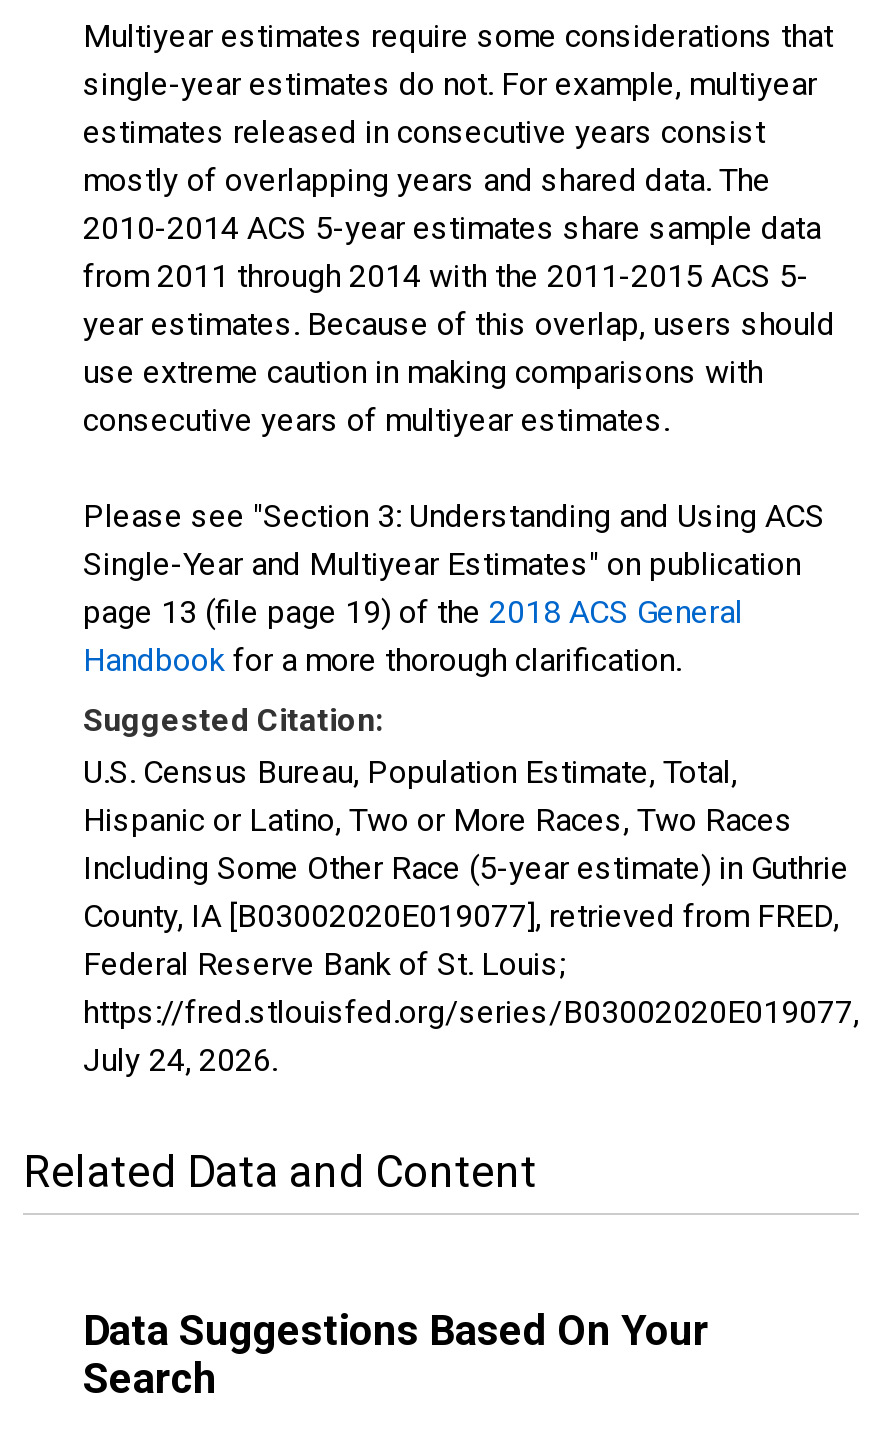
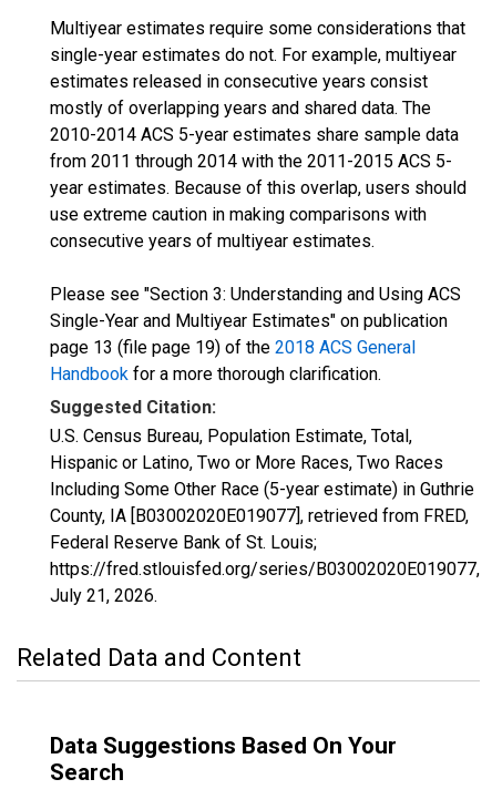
[83,1041,277,1079] July 24, 2026. -> [50,585,157,606] July 21, 2026.

